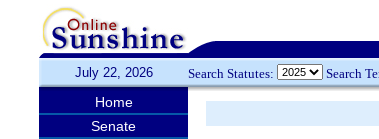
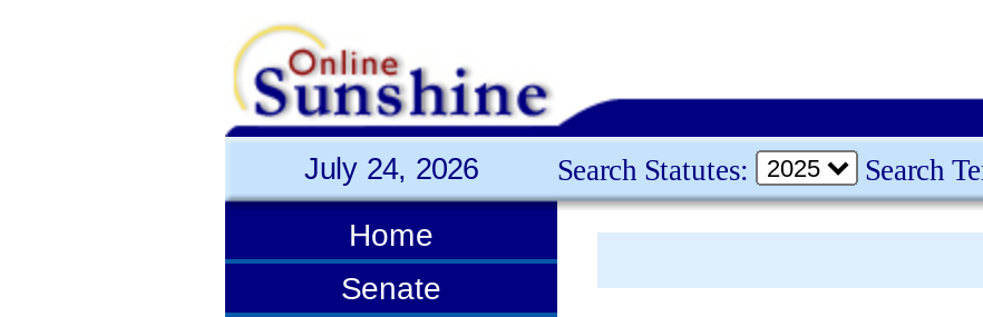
[74,65,152,80] July 22, 2026 -> [304,152,478,186] July 24, 2026

